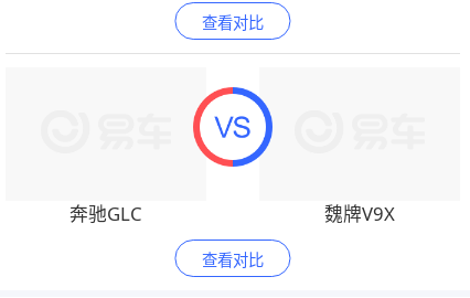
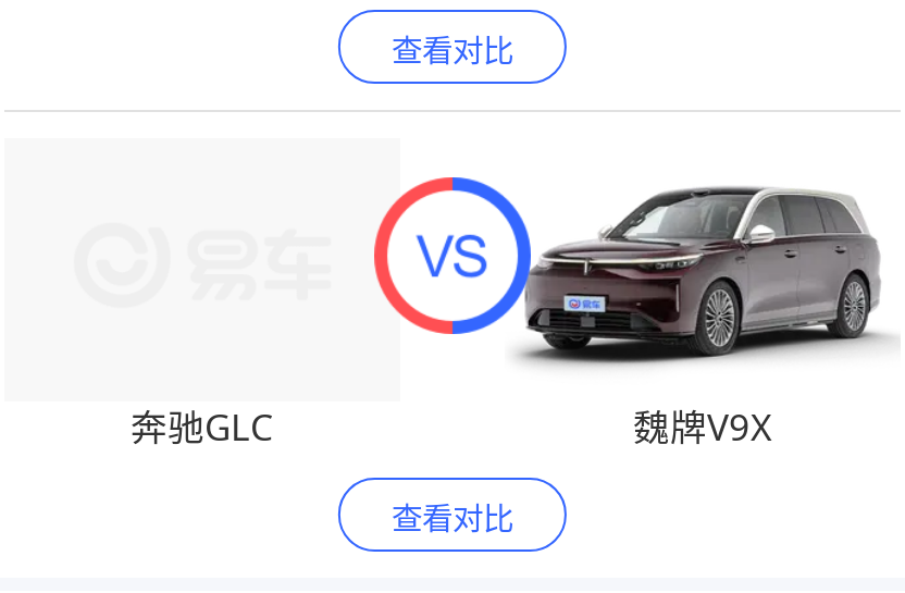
none -> [518,186,888,367] [image]

